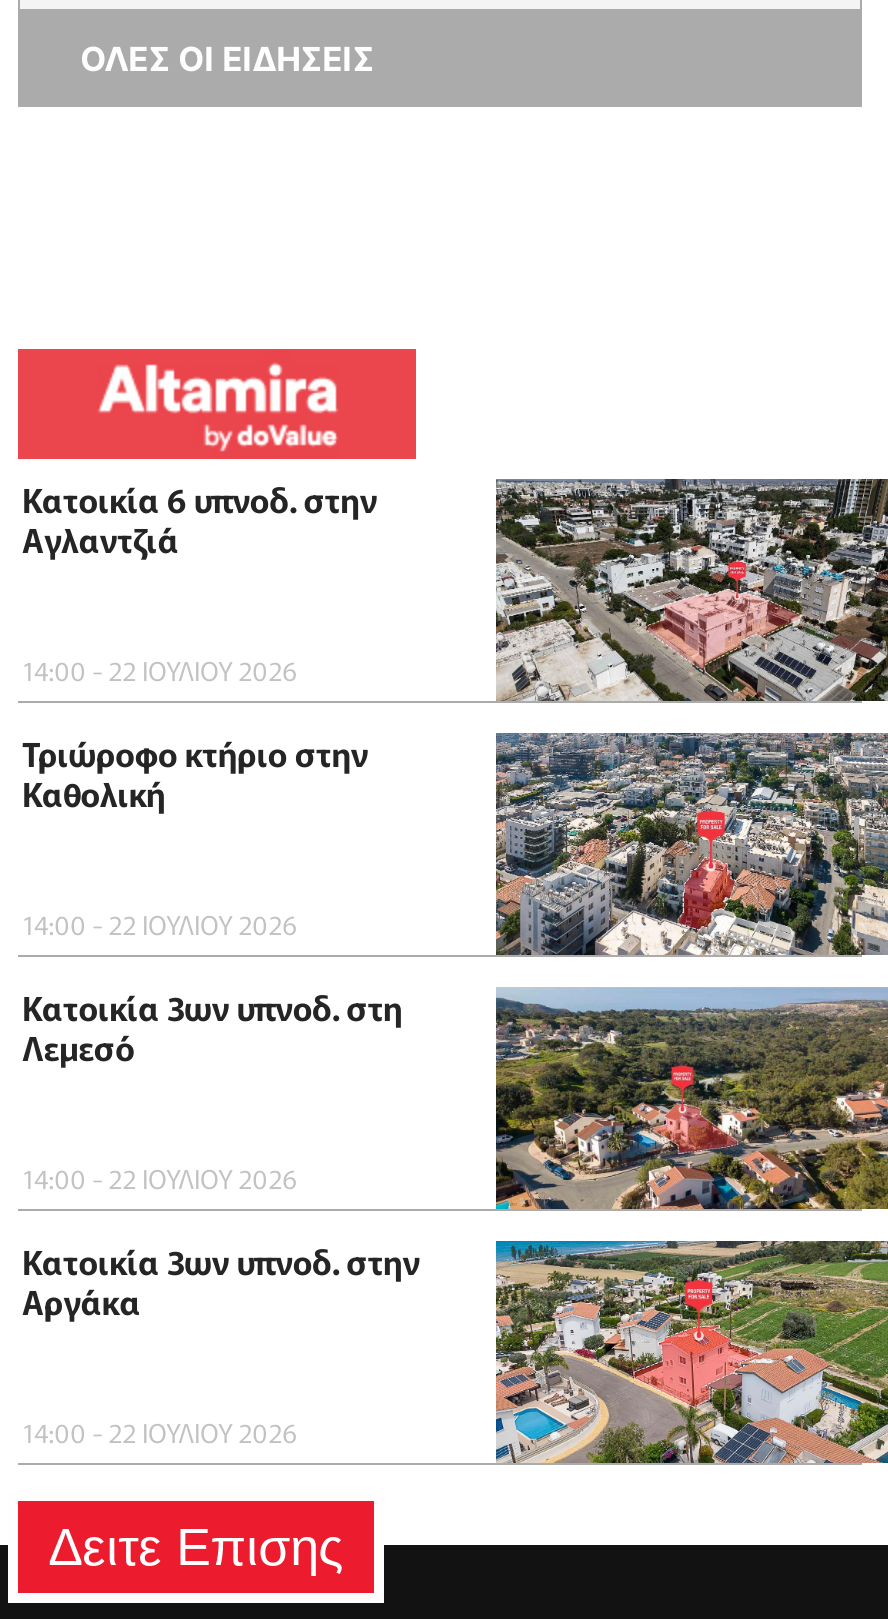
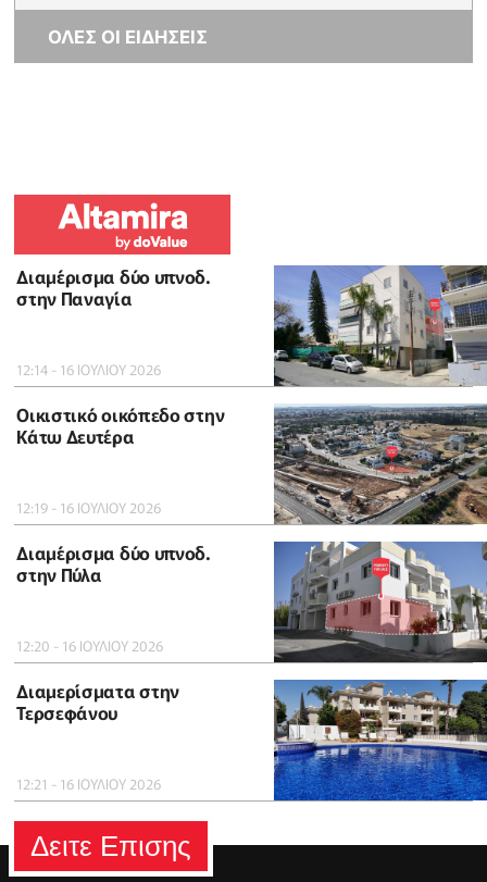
[22,475,377,563] Κατοικία 6 υπνοδ. στην | Αγλαντζιά -> [16,263,210,311] Διαμέρισμα δύο υπνοδ. | στην Παναγία
[494,477,882,703] [image] -> [273,264,484,387] [image]
[22,651,296,689] 14:00 - 22 ΙΟΥΛΙΟΥ 2026 -> [16,359,161,380] 12:14 - 16 ΙΟΥΛΙΟΥ 2026
[22,729,368,817] Τριώροφο κτήριο στην | Καθολική -> [16,401,224,449] Οικιστικό οικόπεδο στην | Κάτω Δευτέρα
[494,731,882,957] [image] -> [274,403,484,525] [image]
[22,905,296,943] 14:00 - 22 ΙΟΥΛΙΟΥ 2026 -> [16,497,161,518] 12:19 - 16 ΙΟΥΛΙΟΥ 2026
[22,983,402,1071] Κατοικία 3ων υπνοδ. στη | Λεμεσό -> [16,539,210,587] Διαμέρισμα δύο υπνοδ. | στην Πύλα
[494,987,882,1211] [image] -> [273,542,484,663] [image]
[22,1159,296,1197] 14:00 - 22 ΙΟΥΛΙΟΥ 2026 -> [16,635,163,656] 12:20 - 16 ΙΟΥΛΙΟΥ 2026
[22,1237,420,1325] Κατοικία 3ων υπνοδ. στην | Αργάκα -> [16,678,179,725] Διαμερίσματα στην | Τερσεφάνου
[494,1239,882,1465] [image] -> [273,679,484,802] [image]
[22,1413,296,1451] 14:00 - 22 ΙΟΥΛΙΟΥ 2026 -> [16,773,161,794] 12:21 - 16 ΙΟΥΛΙΟΥ 2026

